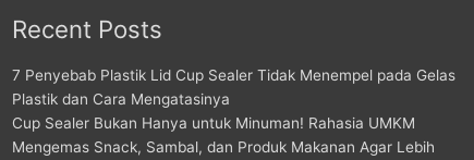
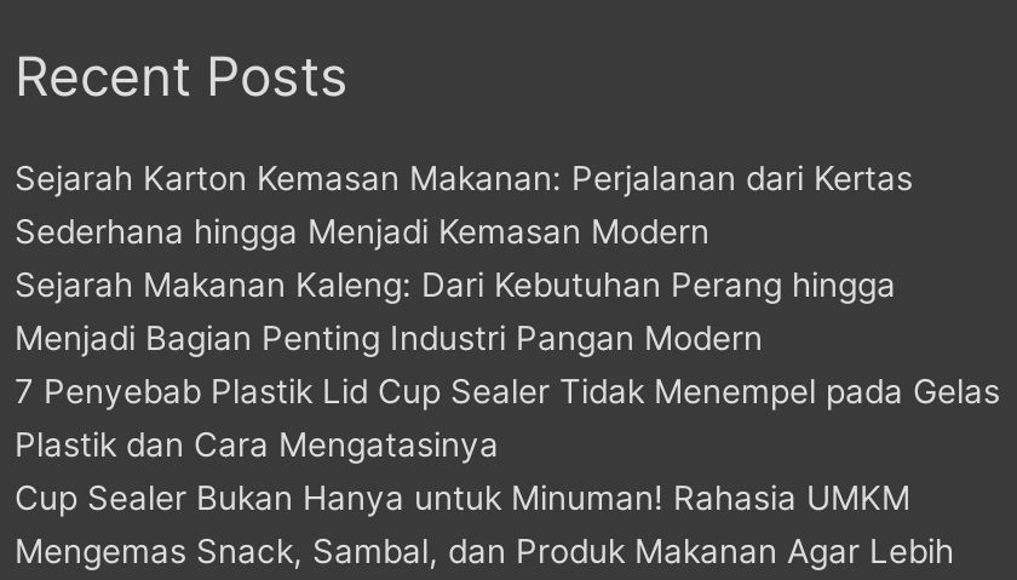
none -> [15,159,913,357] Sejarah Karton Kemasan Makanan: Perjalanan dari Kertas | Sederhana hingga Menjadi Kemasan Modern | Sejarah Makanan Kaleng: Dari Kebutuhan Perang hingga | Menjadi Bagian Penting Industri Pangan Modern

